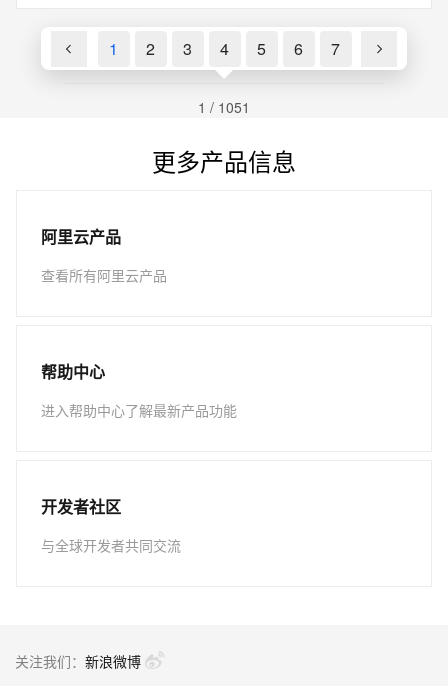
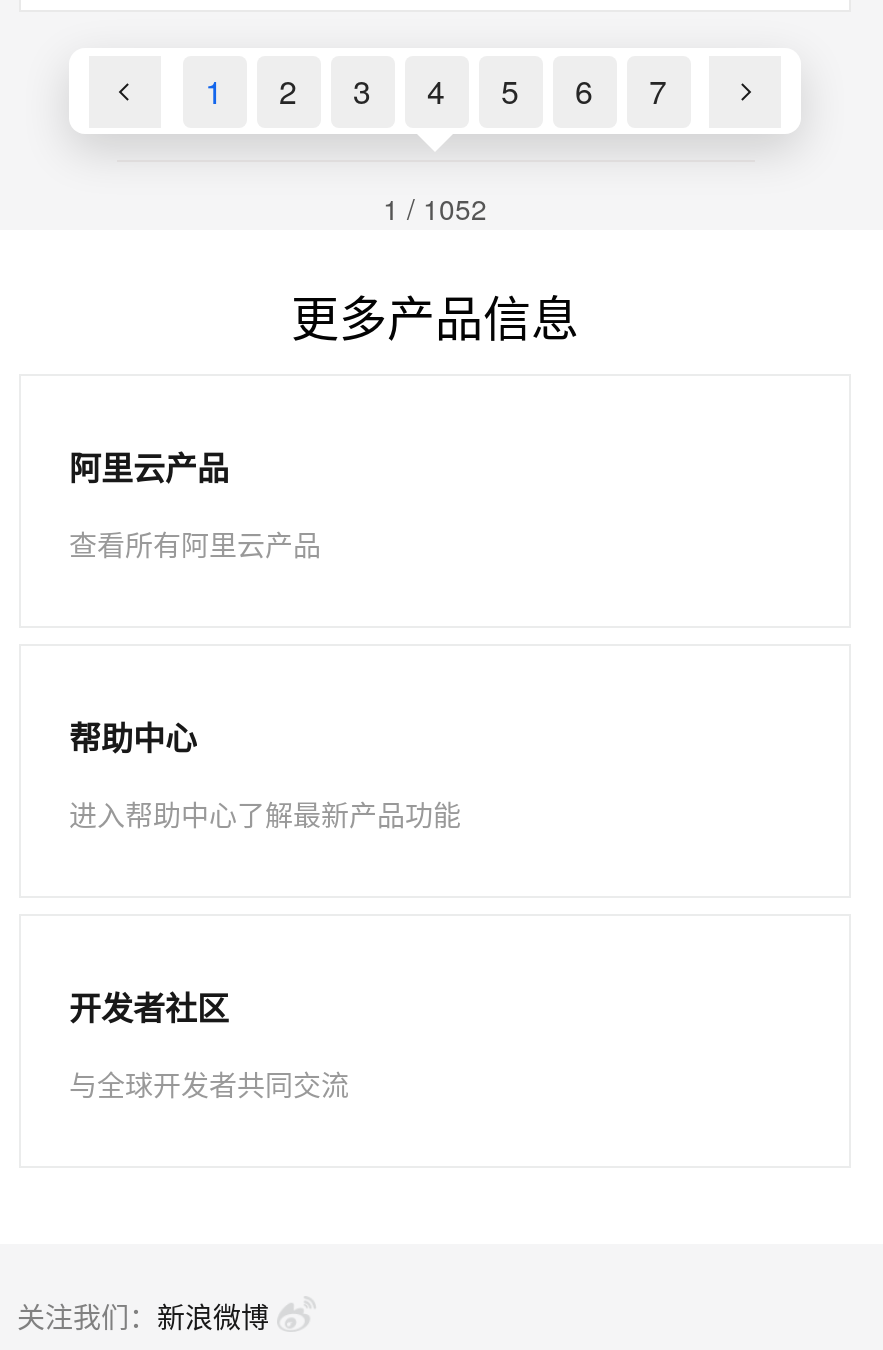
[198,97,250,117] 1 / 1051 -> [383,188,487,228] 1 / 1052

